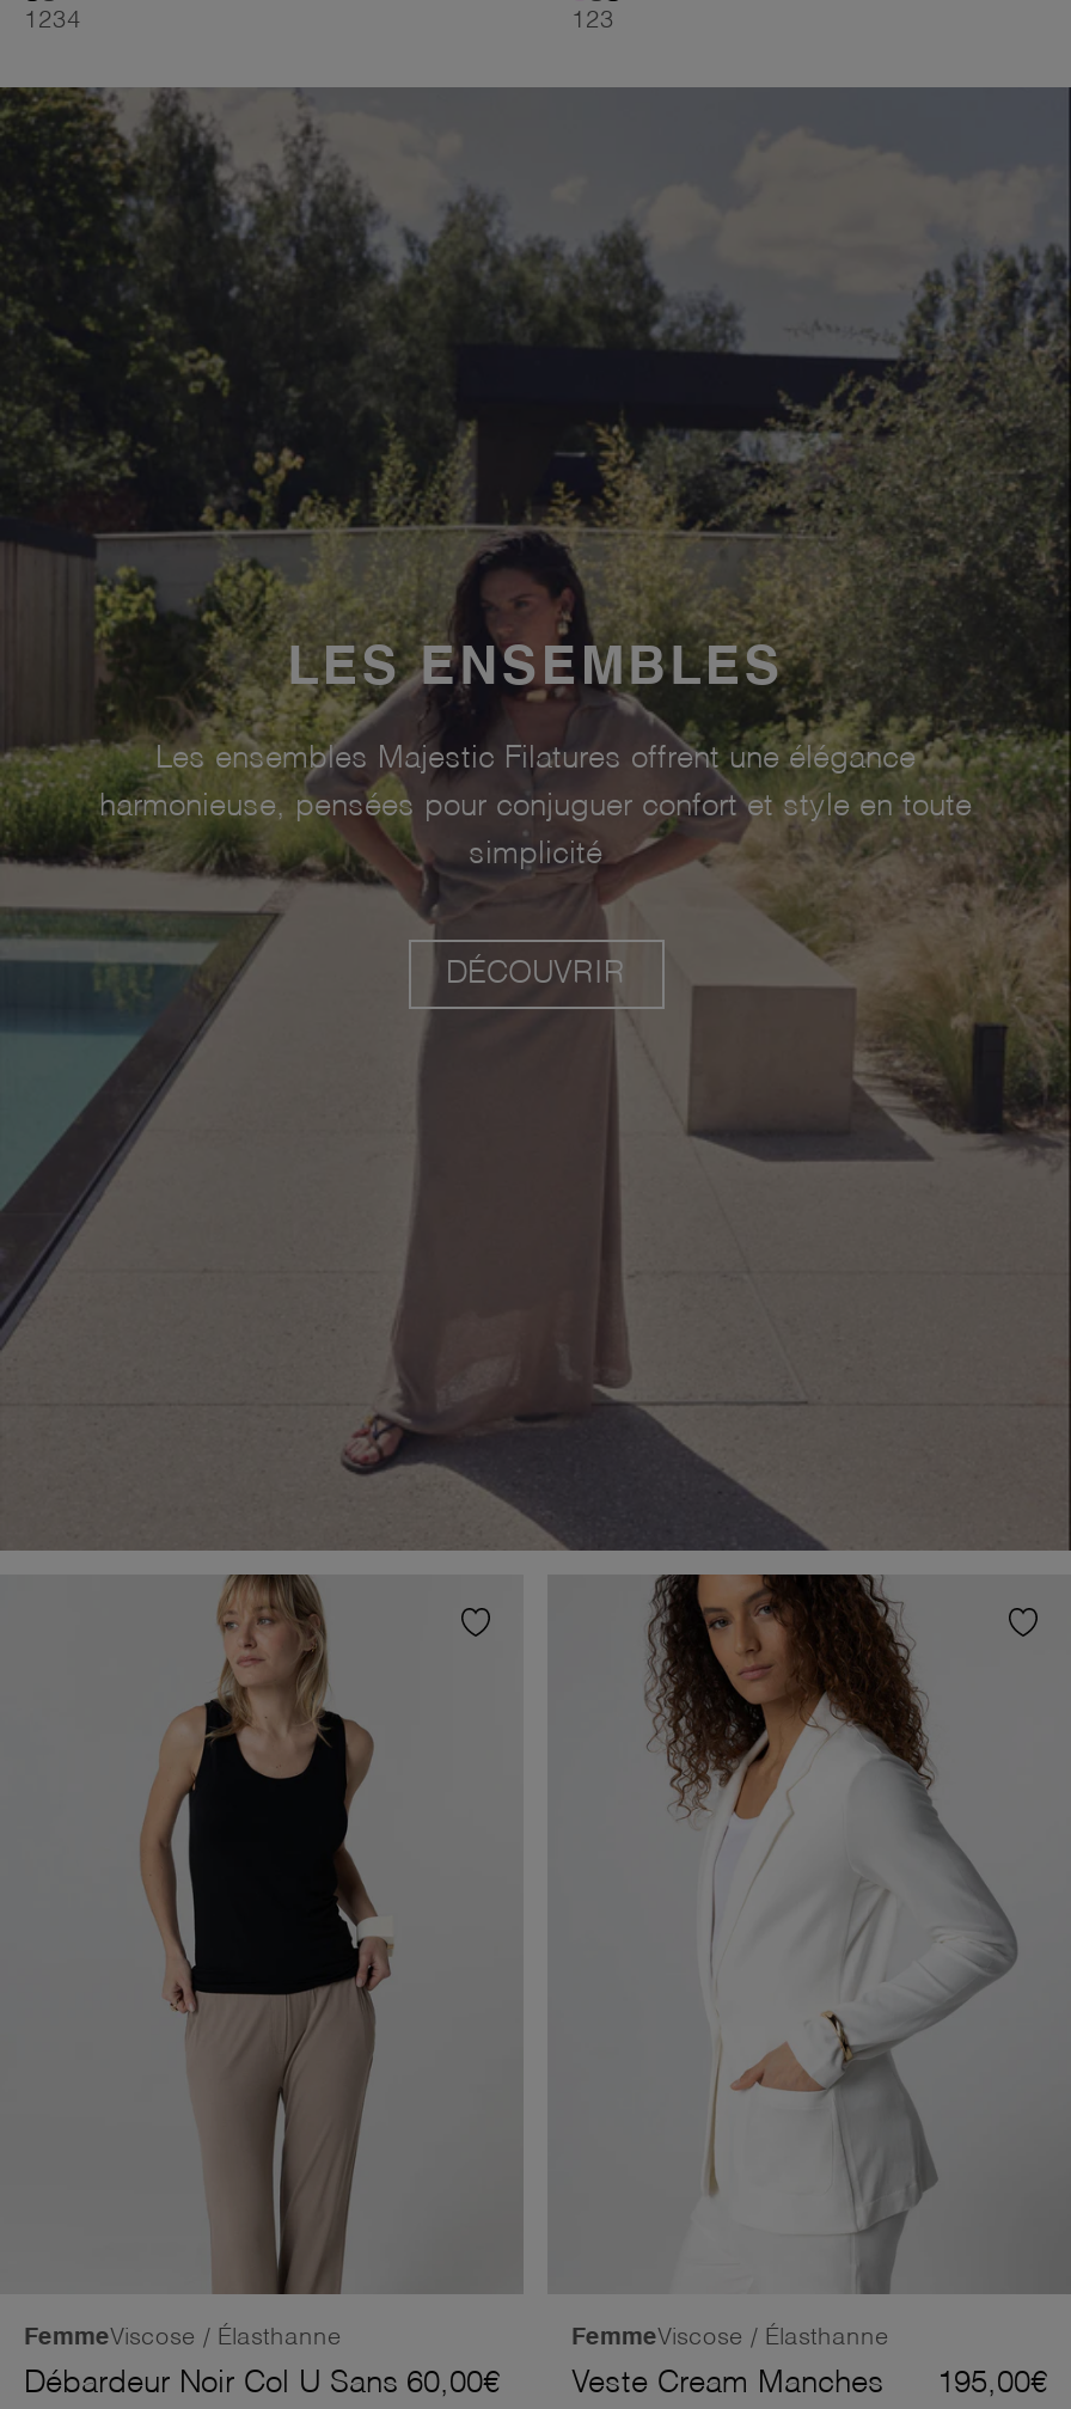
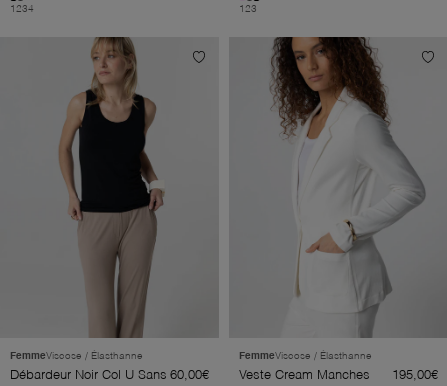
[7,86,1064,1554] [image] | LES ENSEMBLES | Les ensembles Majestic Filatures offrent une élégance | harmonieuse, pensées pour conjuguer confort et style en toute | simplicité -> none
[446,958,625,989] DÉCOUVRIR -> none

